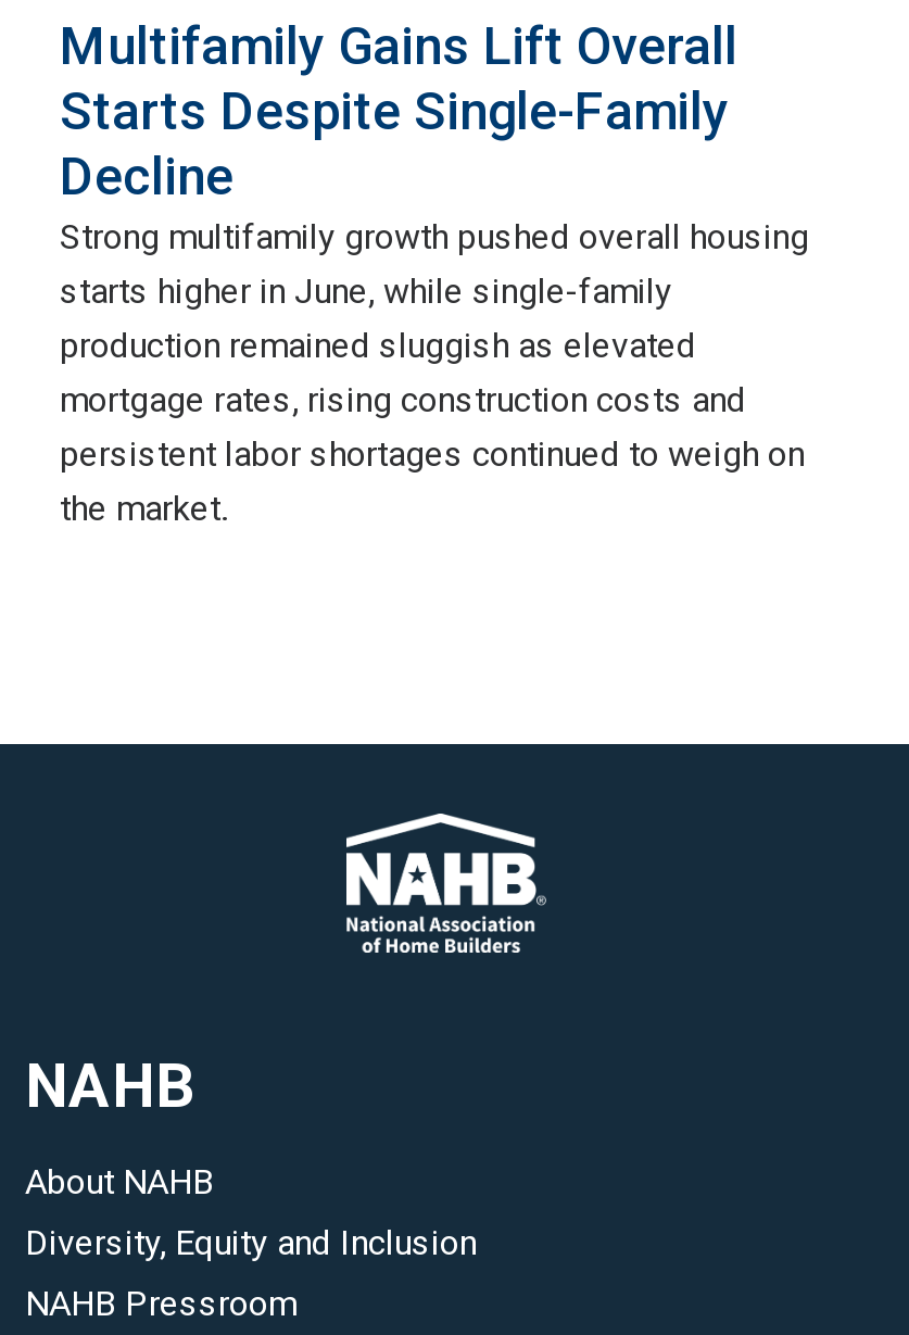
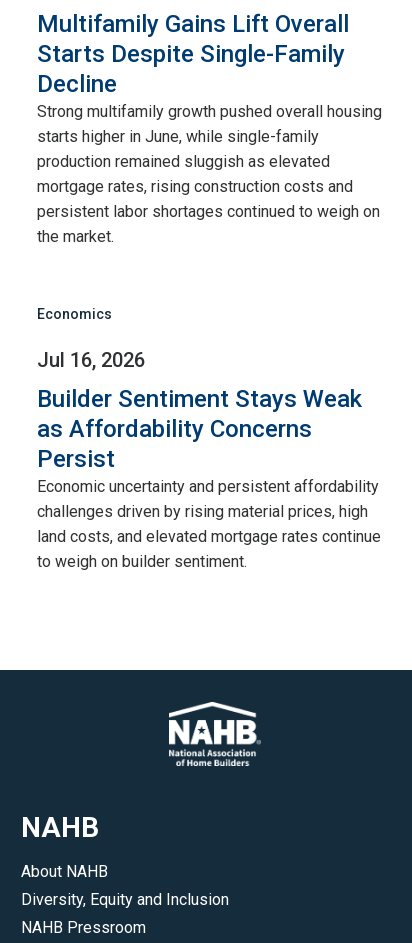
none -> [37,306,381,571] Economics | Jul 16, 2026 | Builder Sentiment Stays Weak | as Affordability Concerns | Persist | Economic uncertainty and persistent affordability | challenges driven by rising material prices, high | land costs, and elevated mortgage rates continue | to weigh on builder sentiment.

